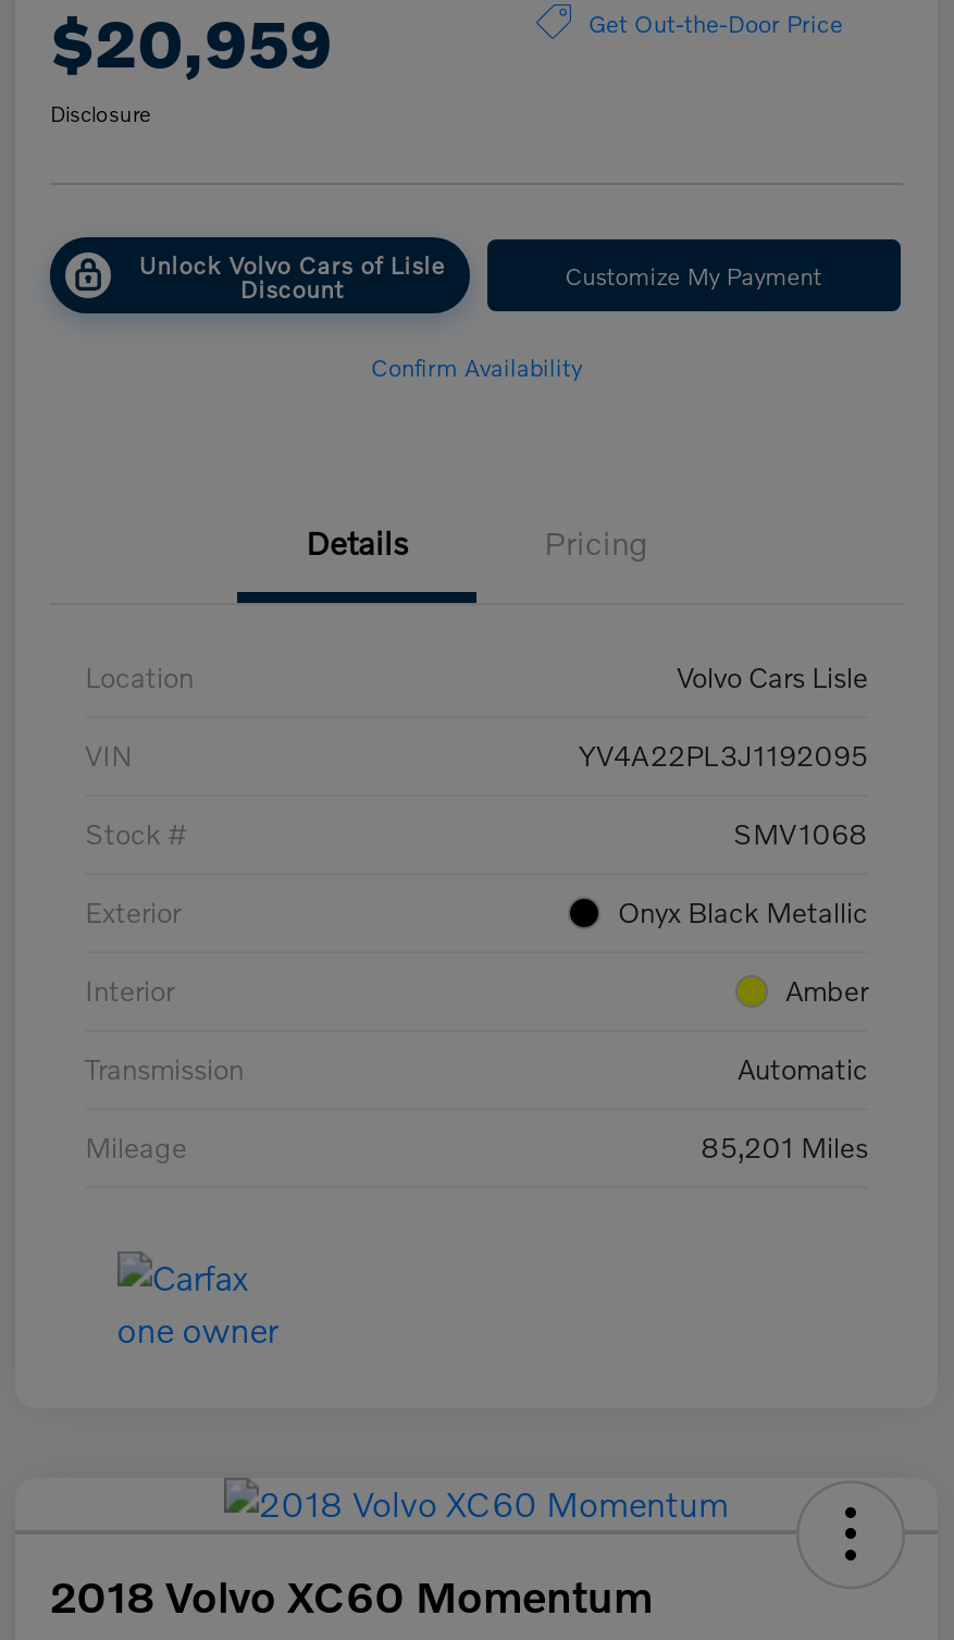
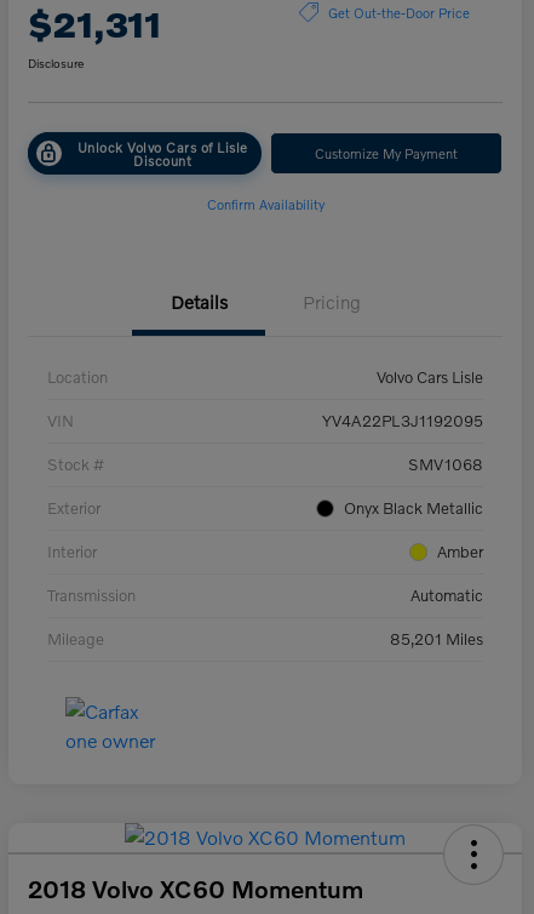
[50,5,333,81] $20,959 -> [28,3,161,45] $21,311

